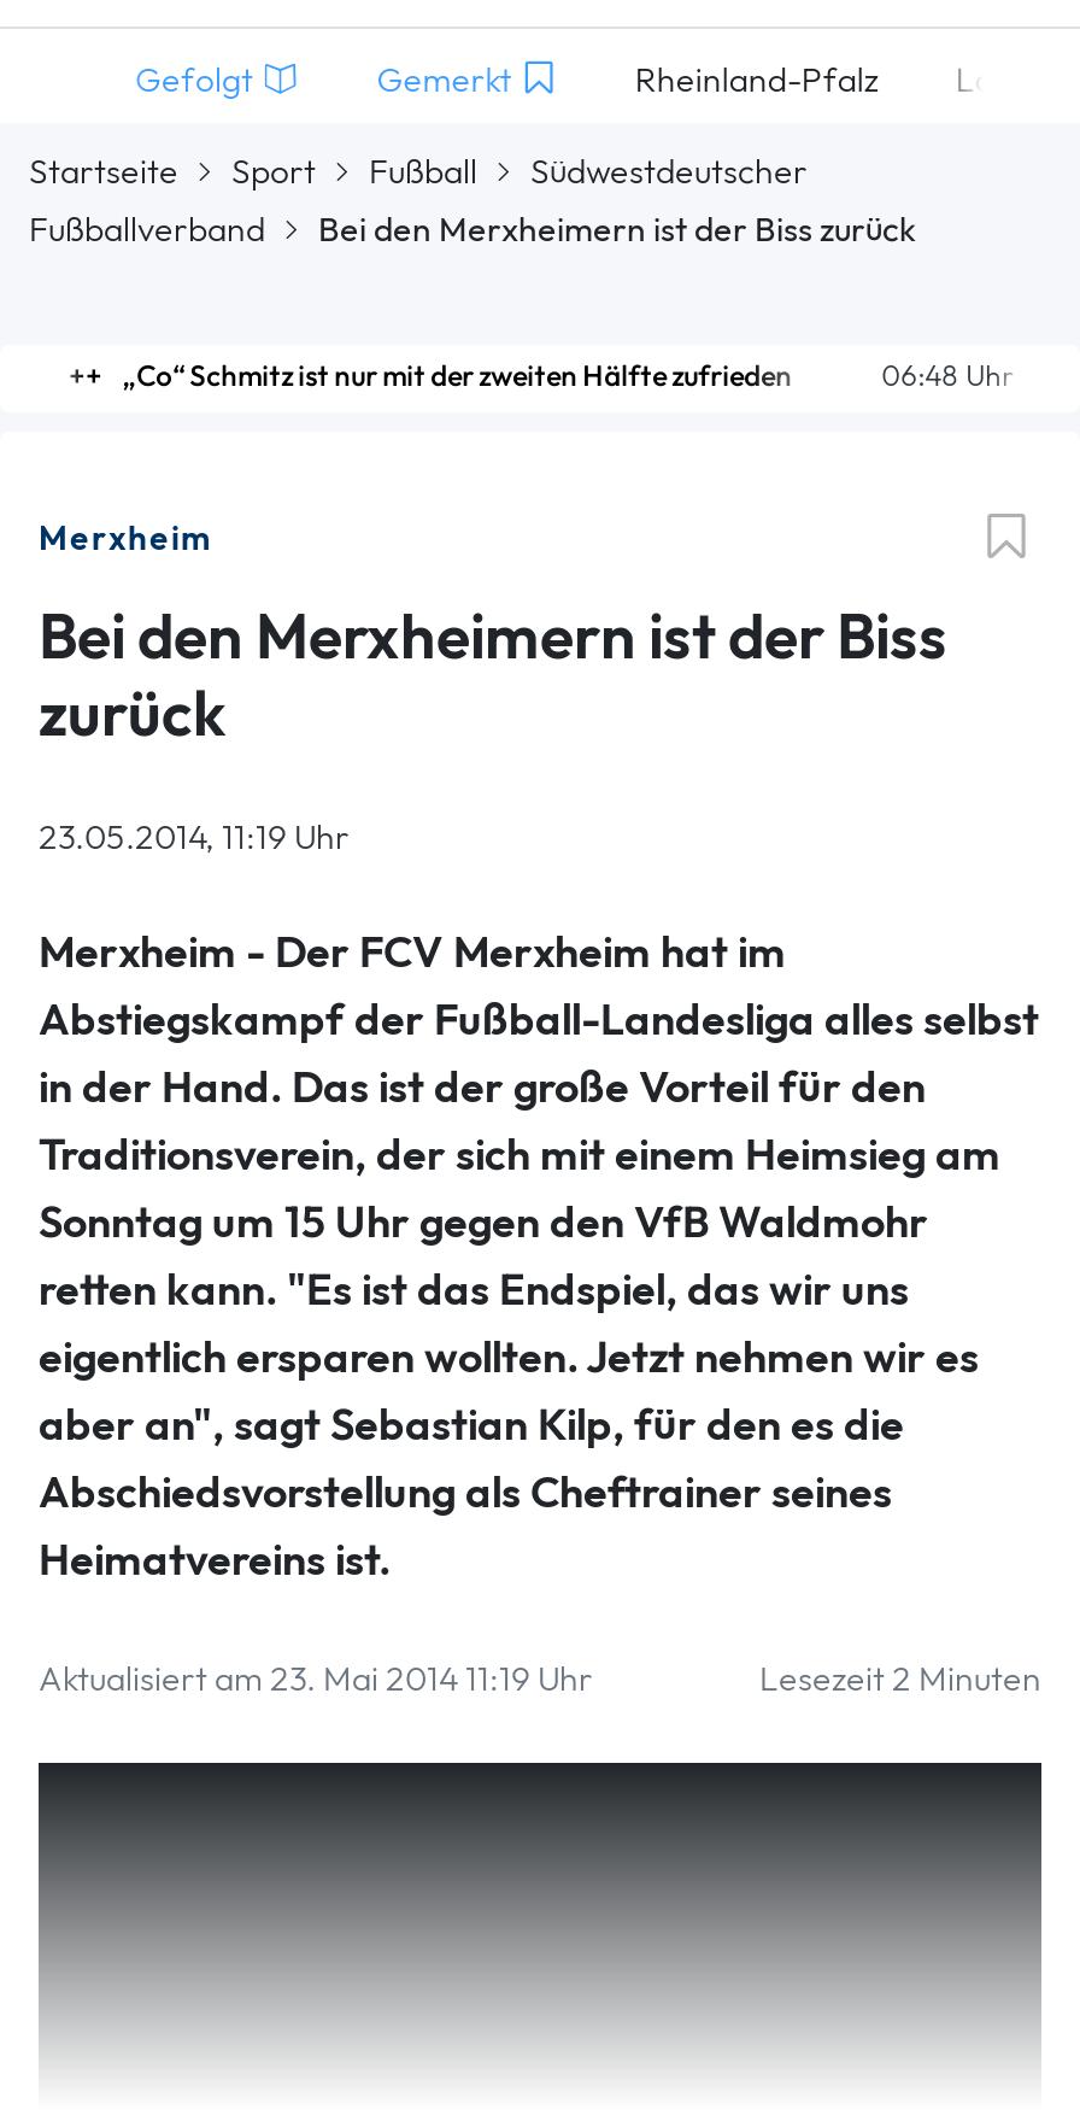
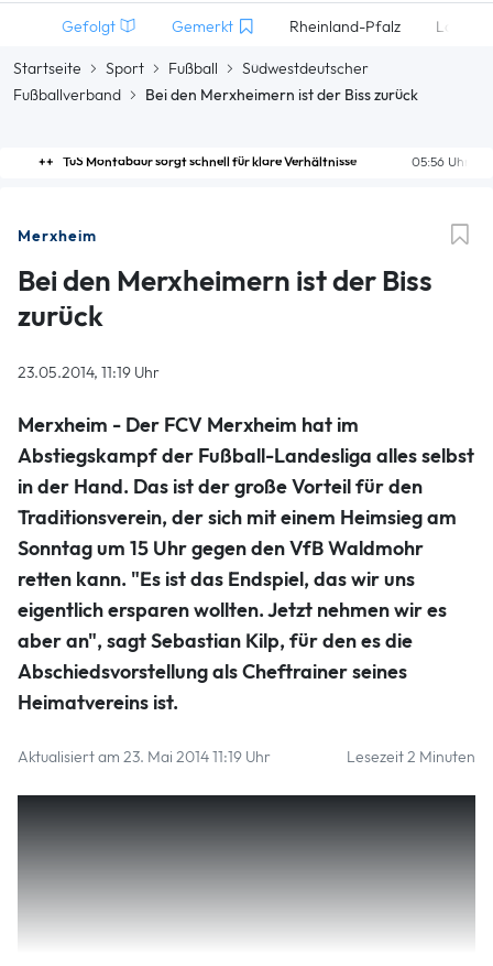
[121,357,1012,396] 06:48 Uhr | „Co“ Schmitz ist nur mit der zweiten Hälfte zufrieden -> [58,153,465,171] 05:56 Uhr | TuS Montabaur sorgt schnell für klare Verhältnisse

